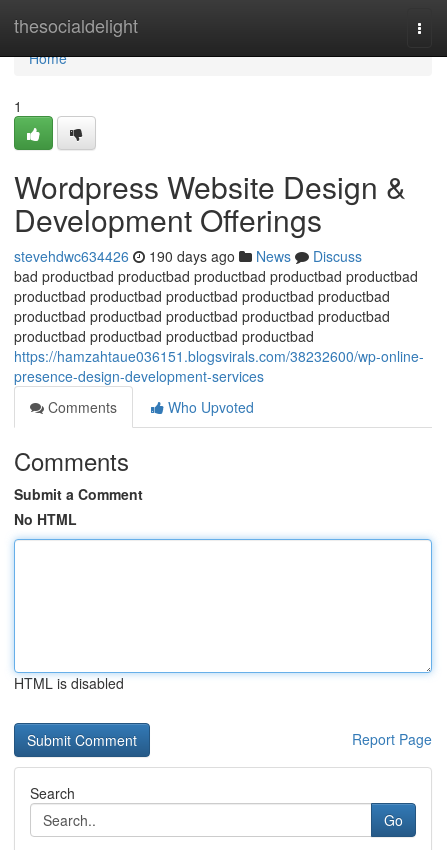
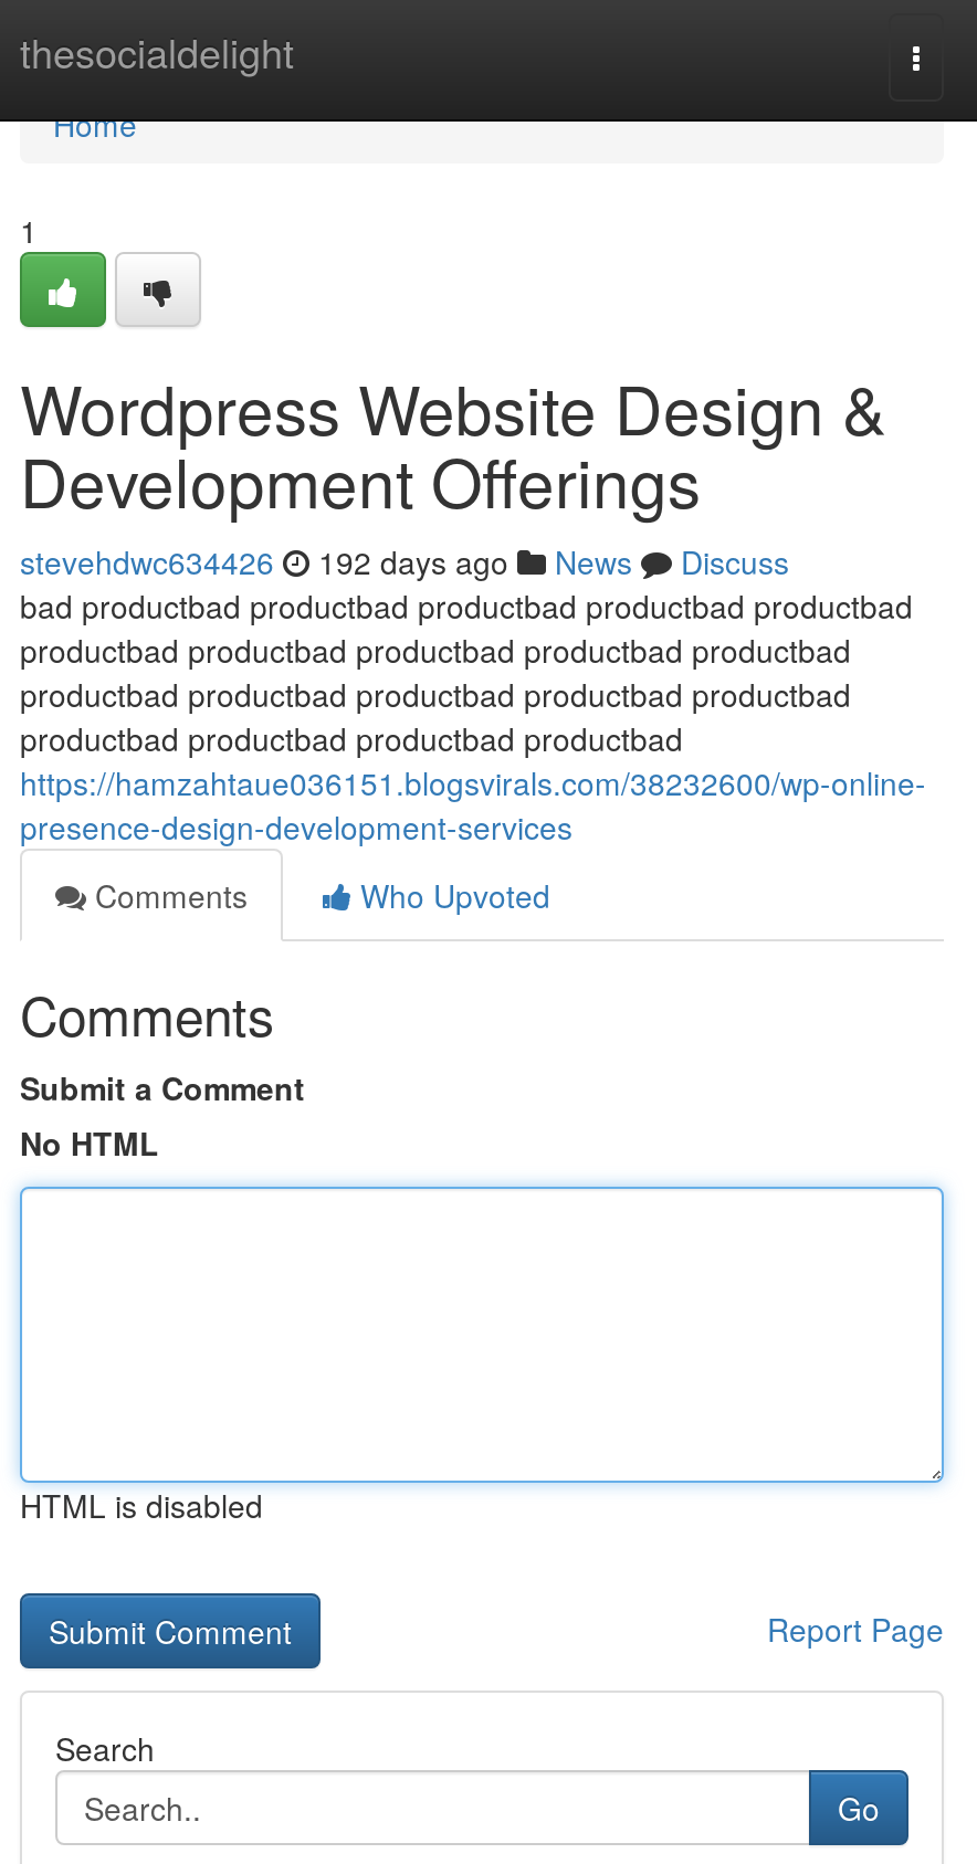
[14,246,362,266] stevehdwc634426 190 days ago News Discuss -> [20,539,789,583] stevehdwc634426 192 days ago News Discuss

